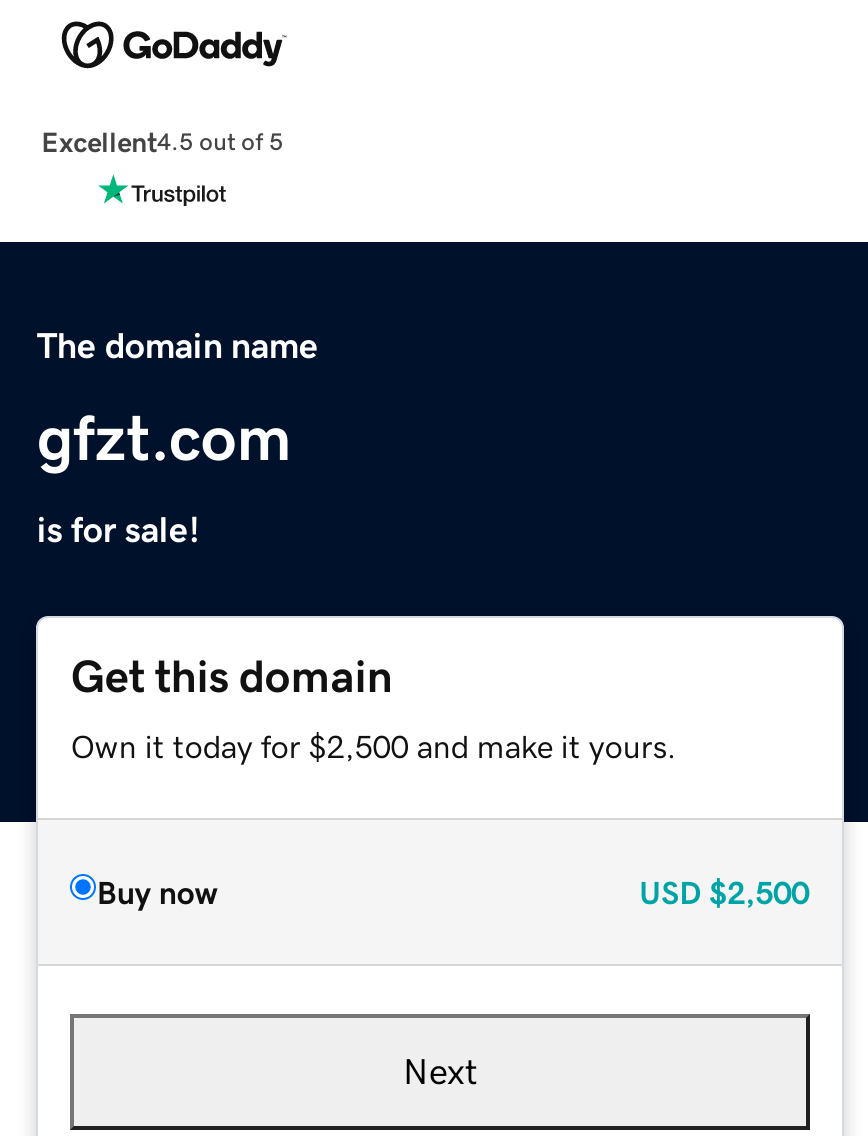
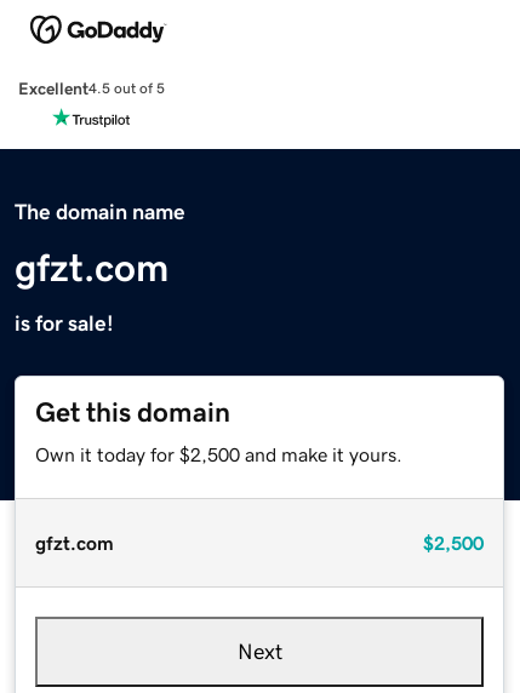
[97,875,809,907] Buy now | USD $2,500 -> [36,533,483,552] gfzt.com | $2,500

